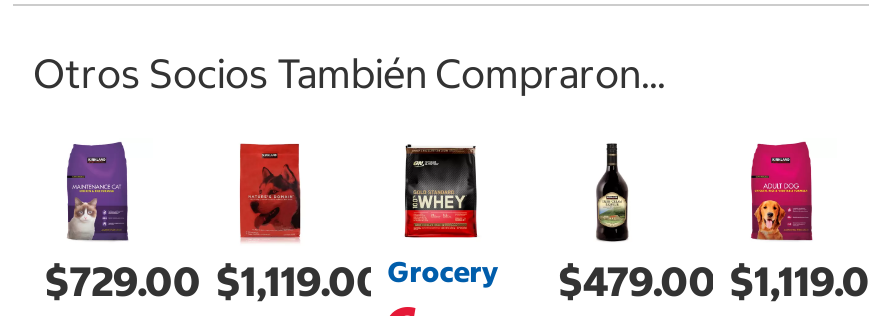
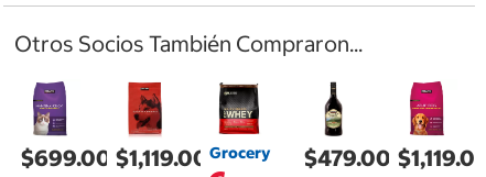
[45,256,201,306] $729.00 -> [21,144,111,172] $699.00

